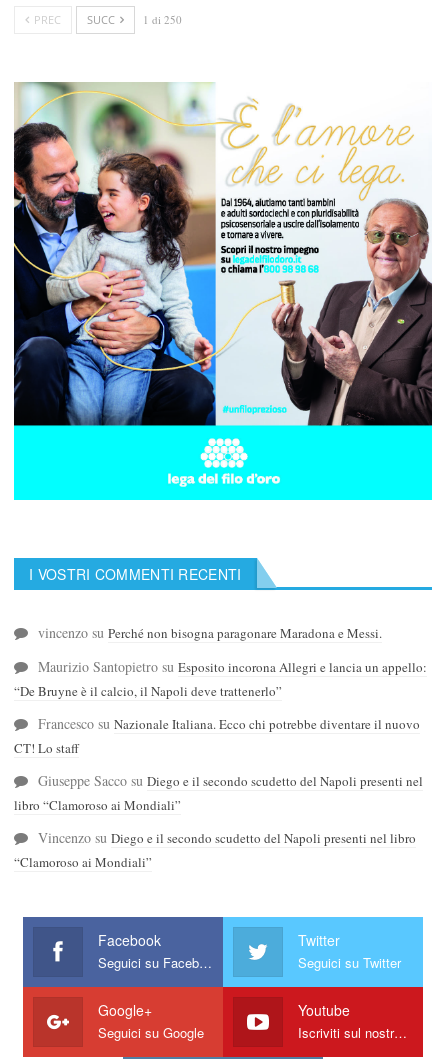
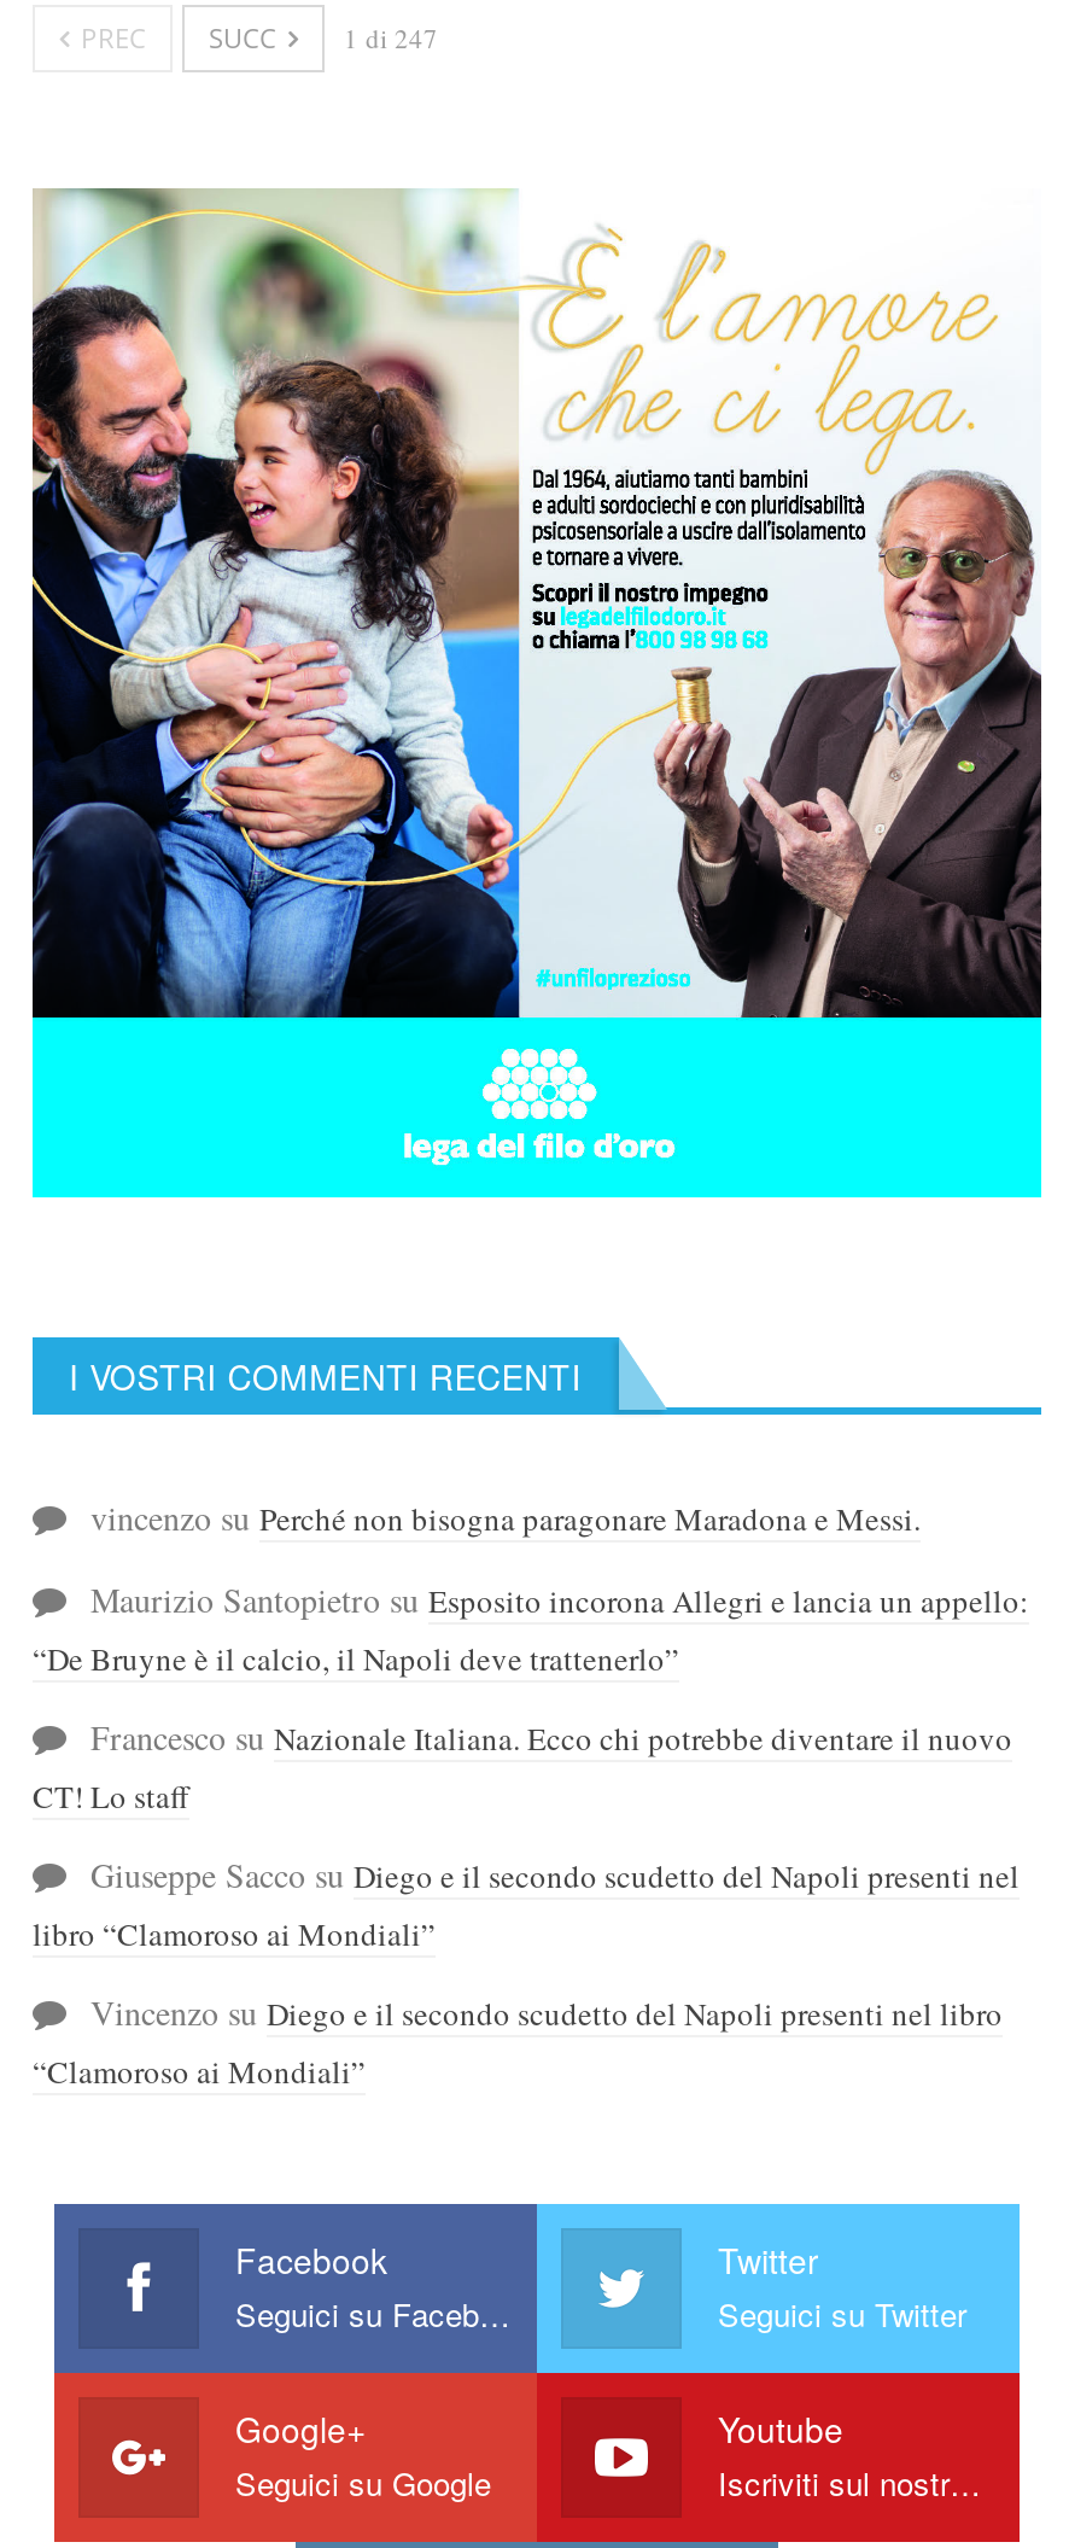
[31,11,182,26] PREC SUCC 1 di 250 -> [74,18,438,54] PREC SUCC 1 di 247

